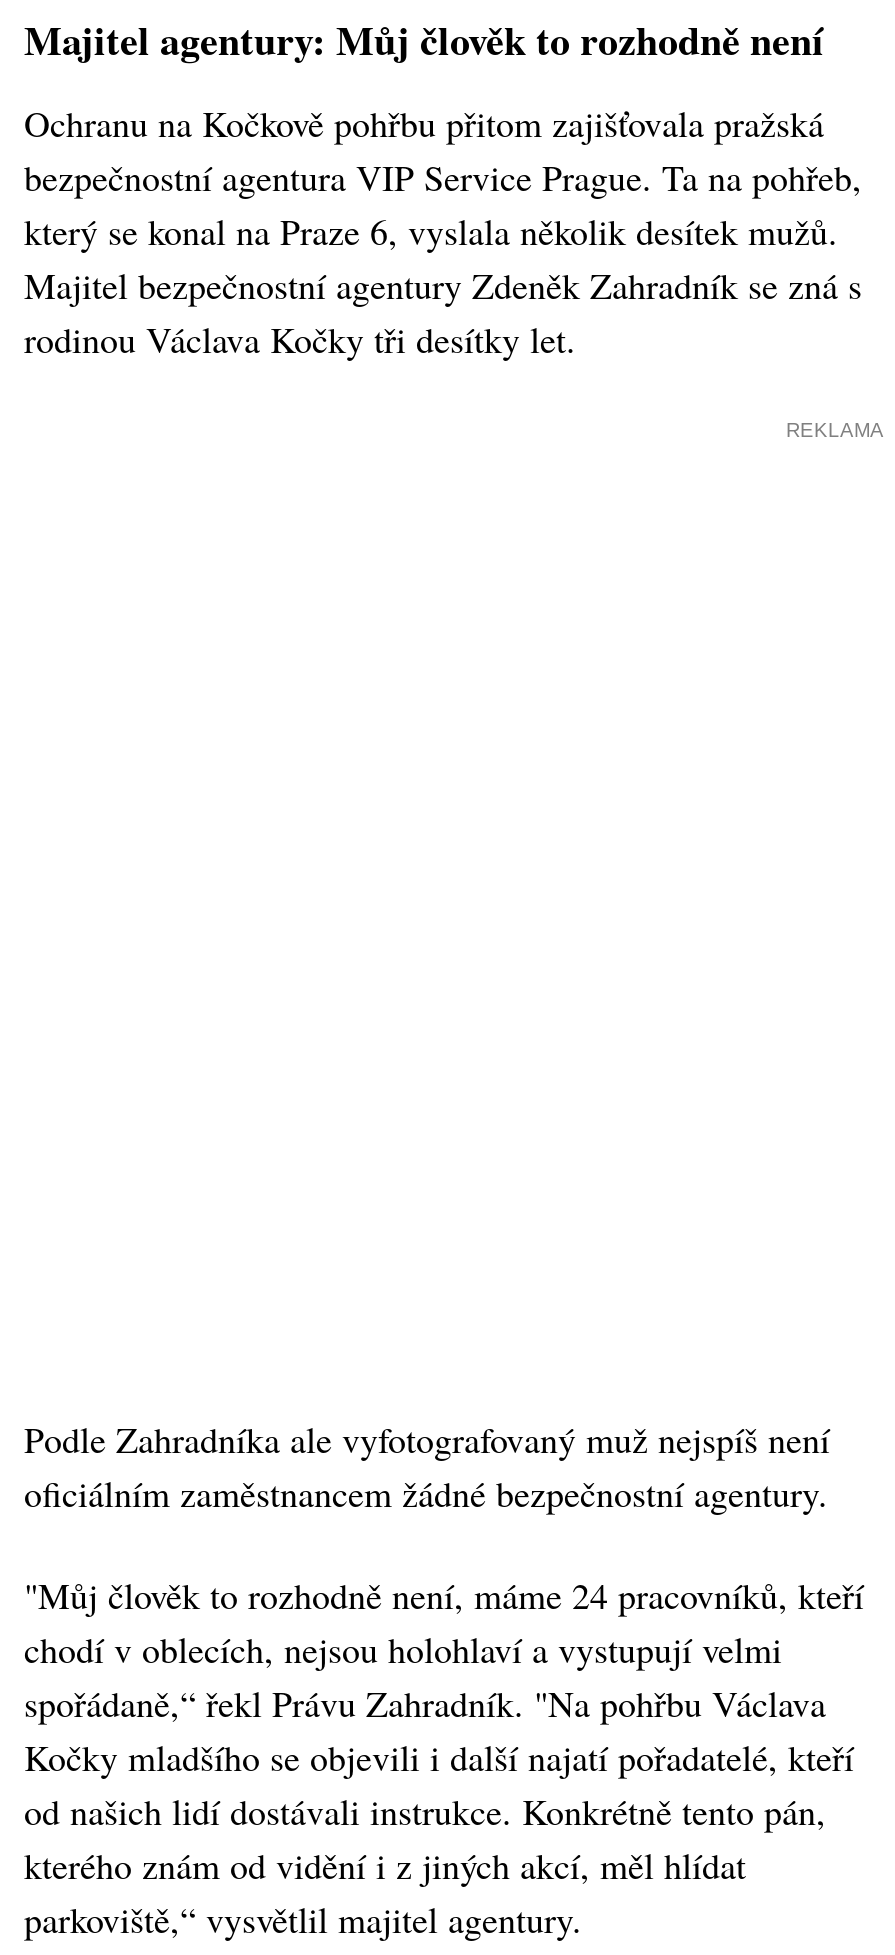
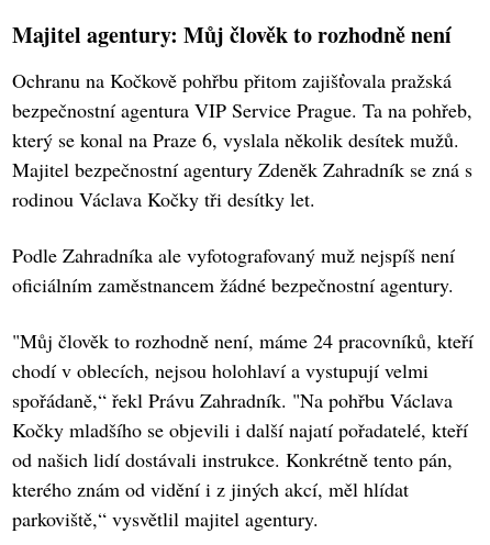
[786,419,884,441] REKLAMA -> none

